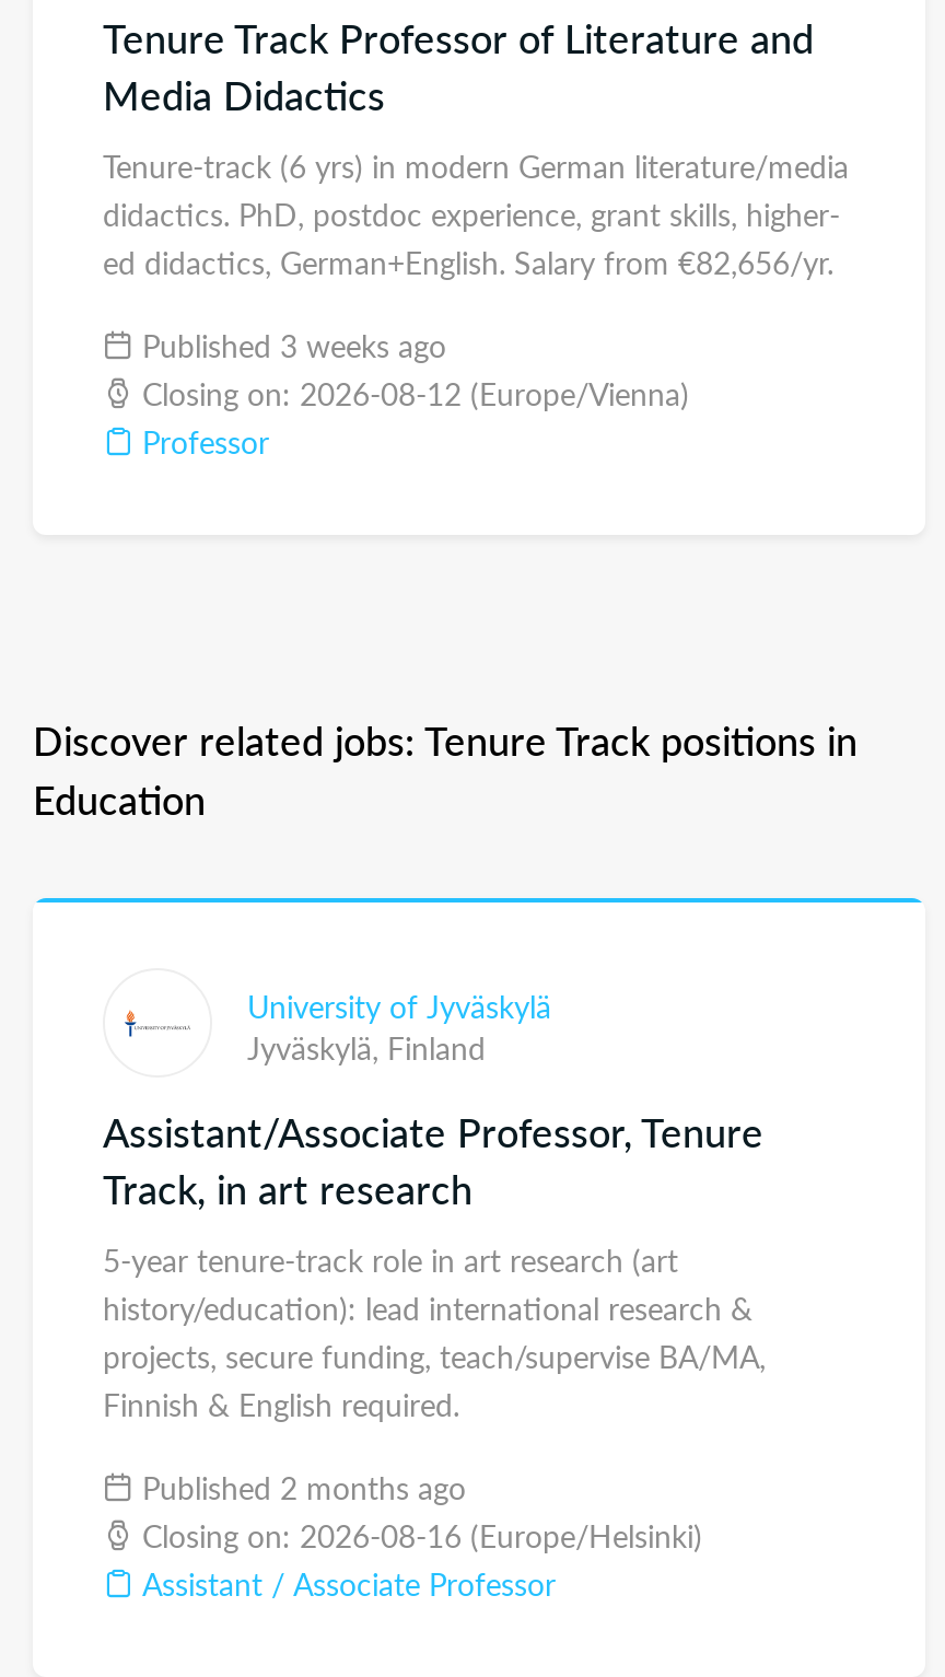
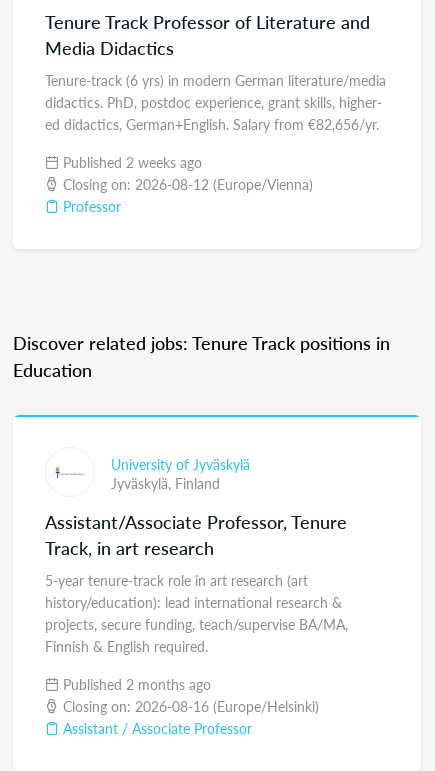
[133,323,446,366] Published 3 weeks ago -> [59,152,202,172] Published 2 weeks ago

